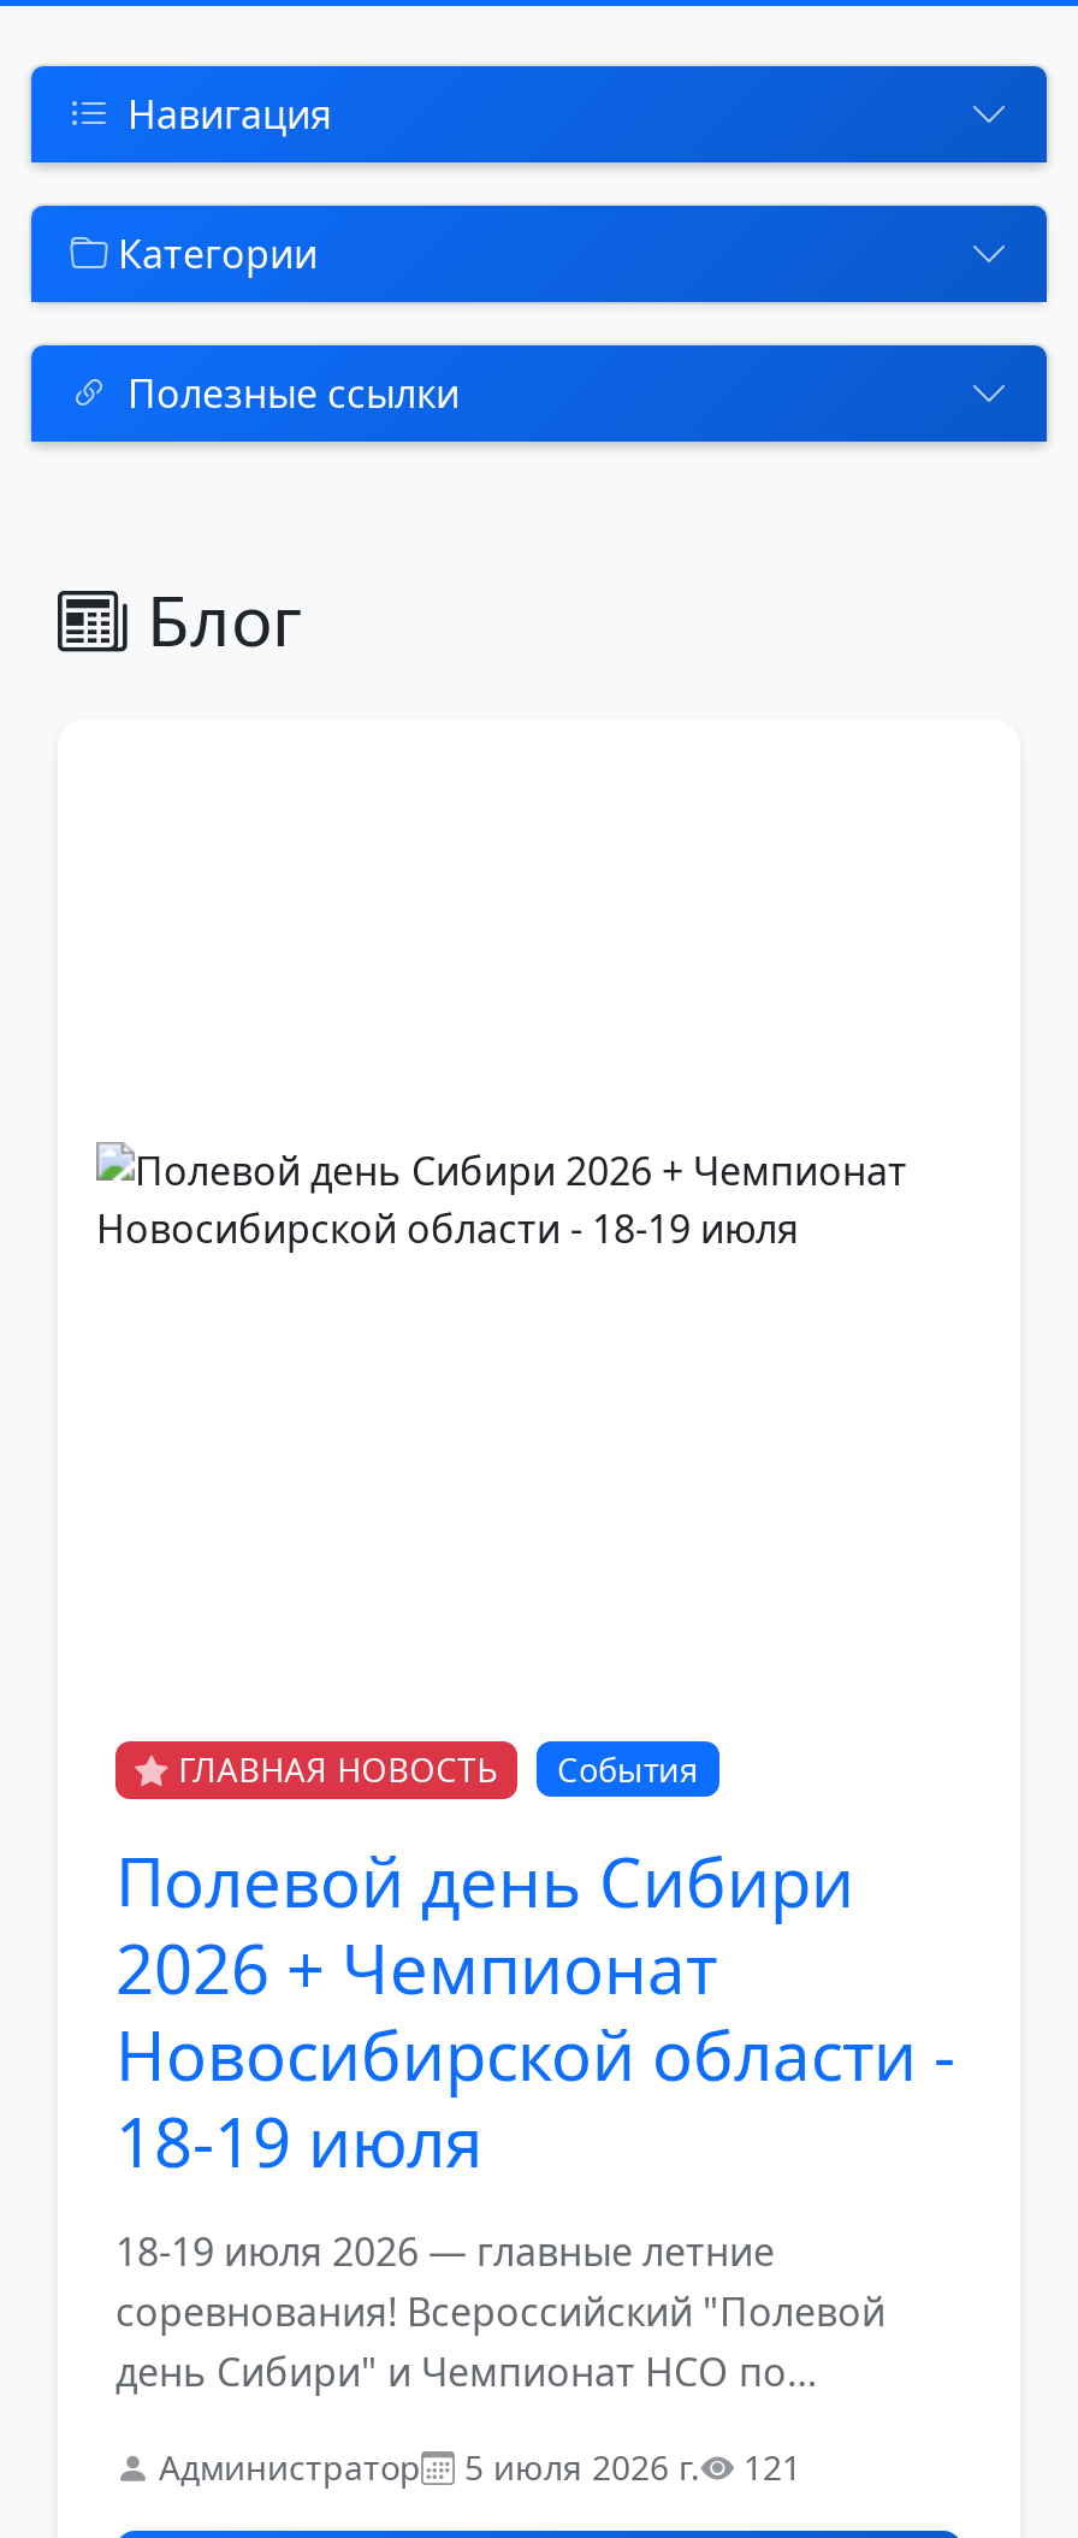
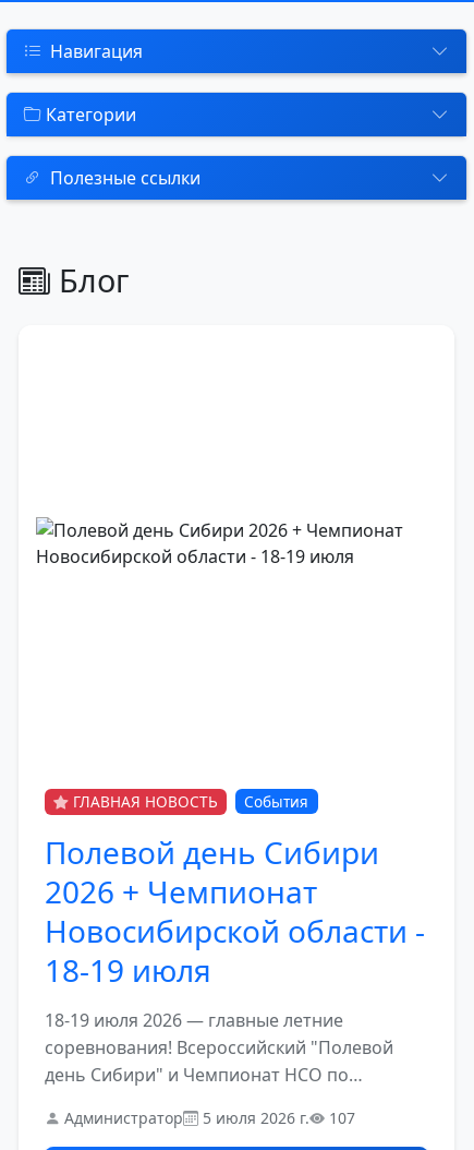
[159,2444,801,2490] Администратор 5 июля 2026 г. 121 -> [64,1108,355,1128] Администратор 5 июля 2026 г. 107

